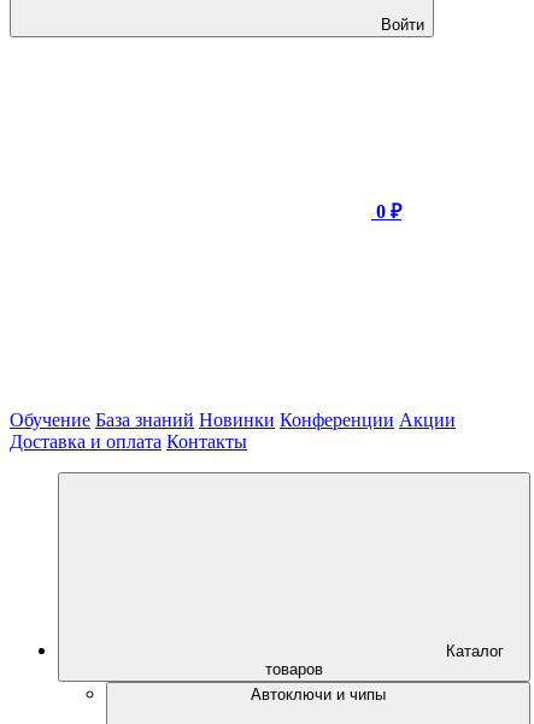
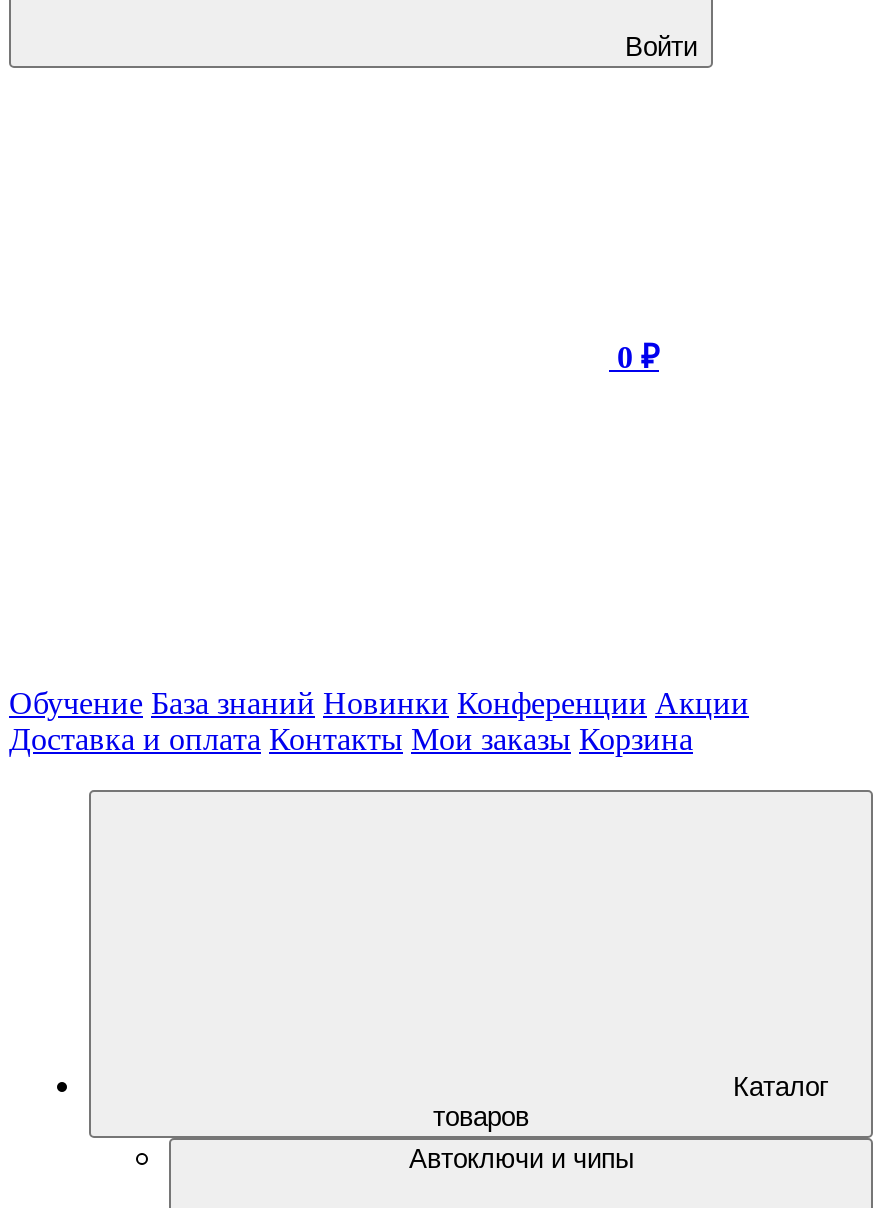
[10,431,247,452] Доставка и оплата Контакты -> [9,722,693,756] Доставка и оплата Контакты Мои заказы Корзина

